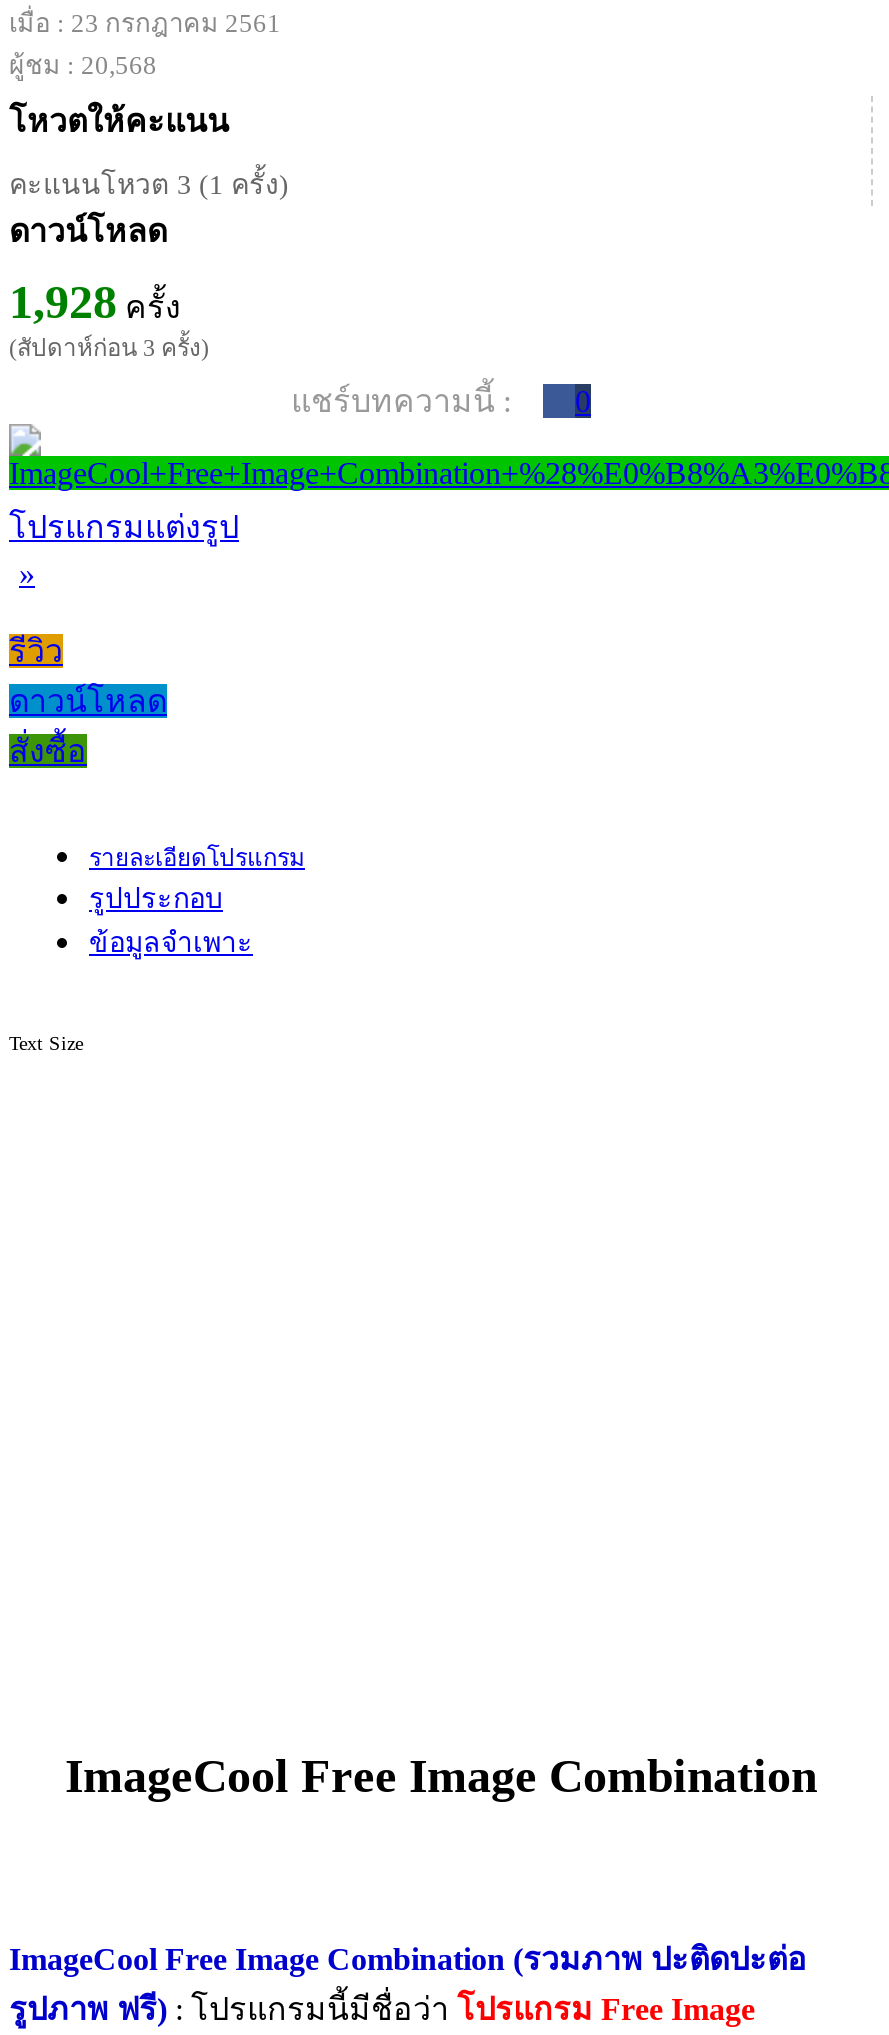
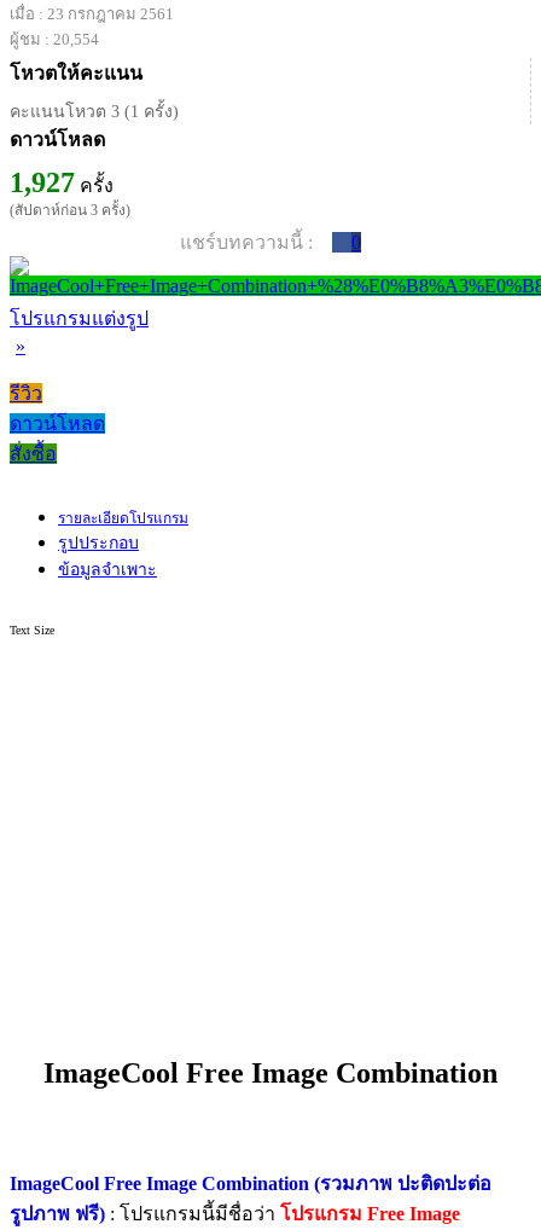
[9,51,157,81] ผู้ชม : 20,568 -> [10,31,99,49] ผู้ชม : 20,554
[9,277,181,329] 1,928ครั้ง -> [10,167,114,199] 1,927ครั้ง

